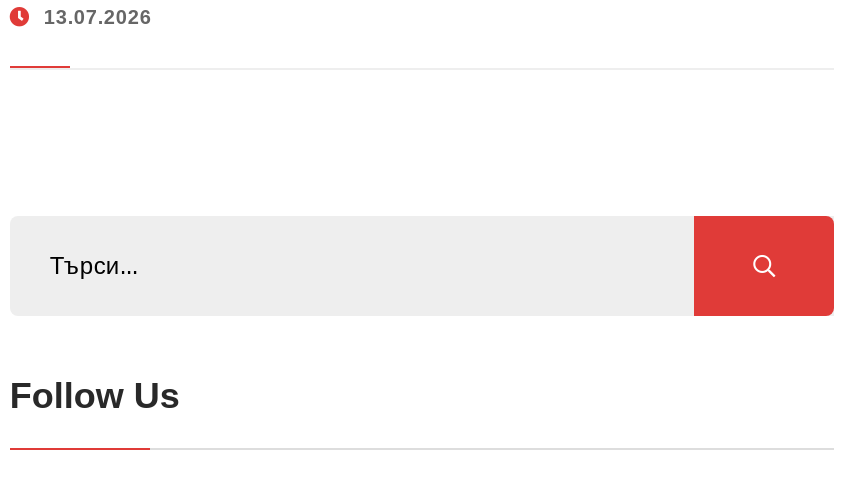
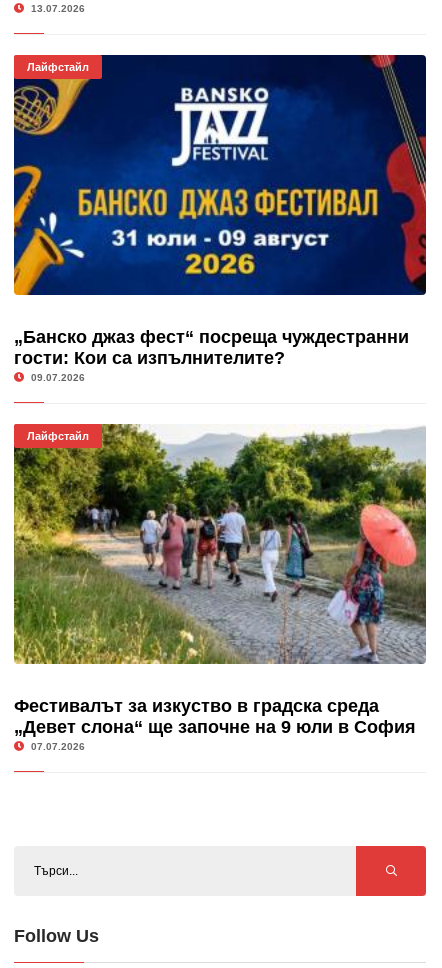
none -> [13,54,427,296] [image] | Лайфстайл
none -> [13,423,427,665] [image] | Лайфстайл
none -> [14,327,409,383] „Банско джаз фест“ посреща чуждестранни | гости: Кои са изпълнителите? | 09.07.2026
none -> [14,696,416,752] Фестивалът за изкуство в градска среда | „Девет слона“ ще започне на 9 юли в София | 07.07.2026

